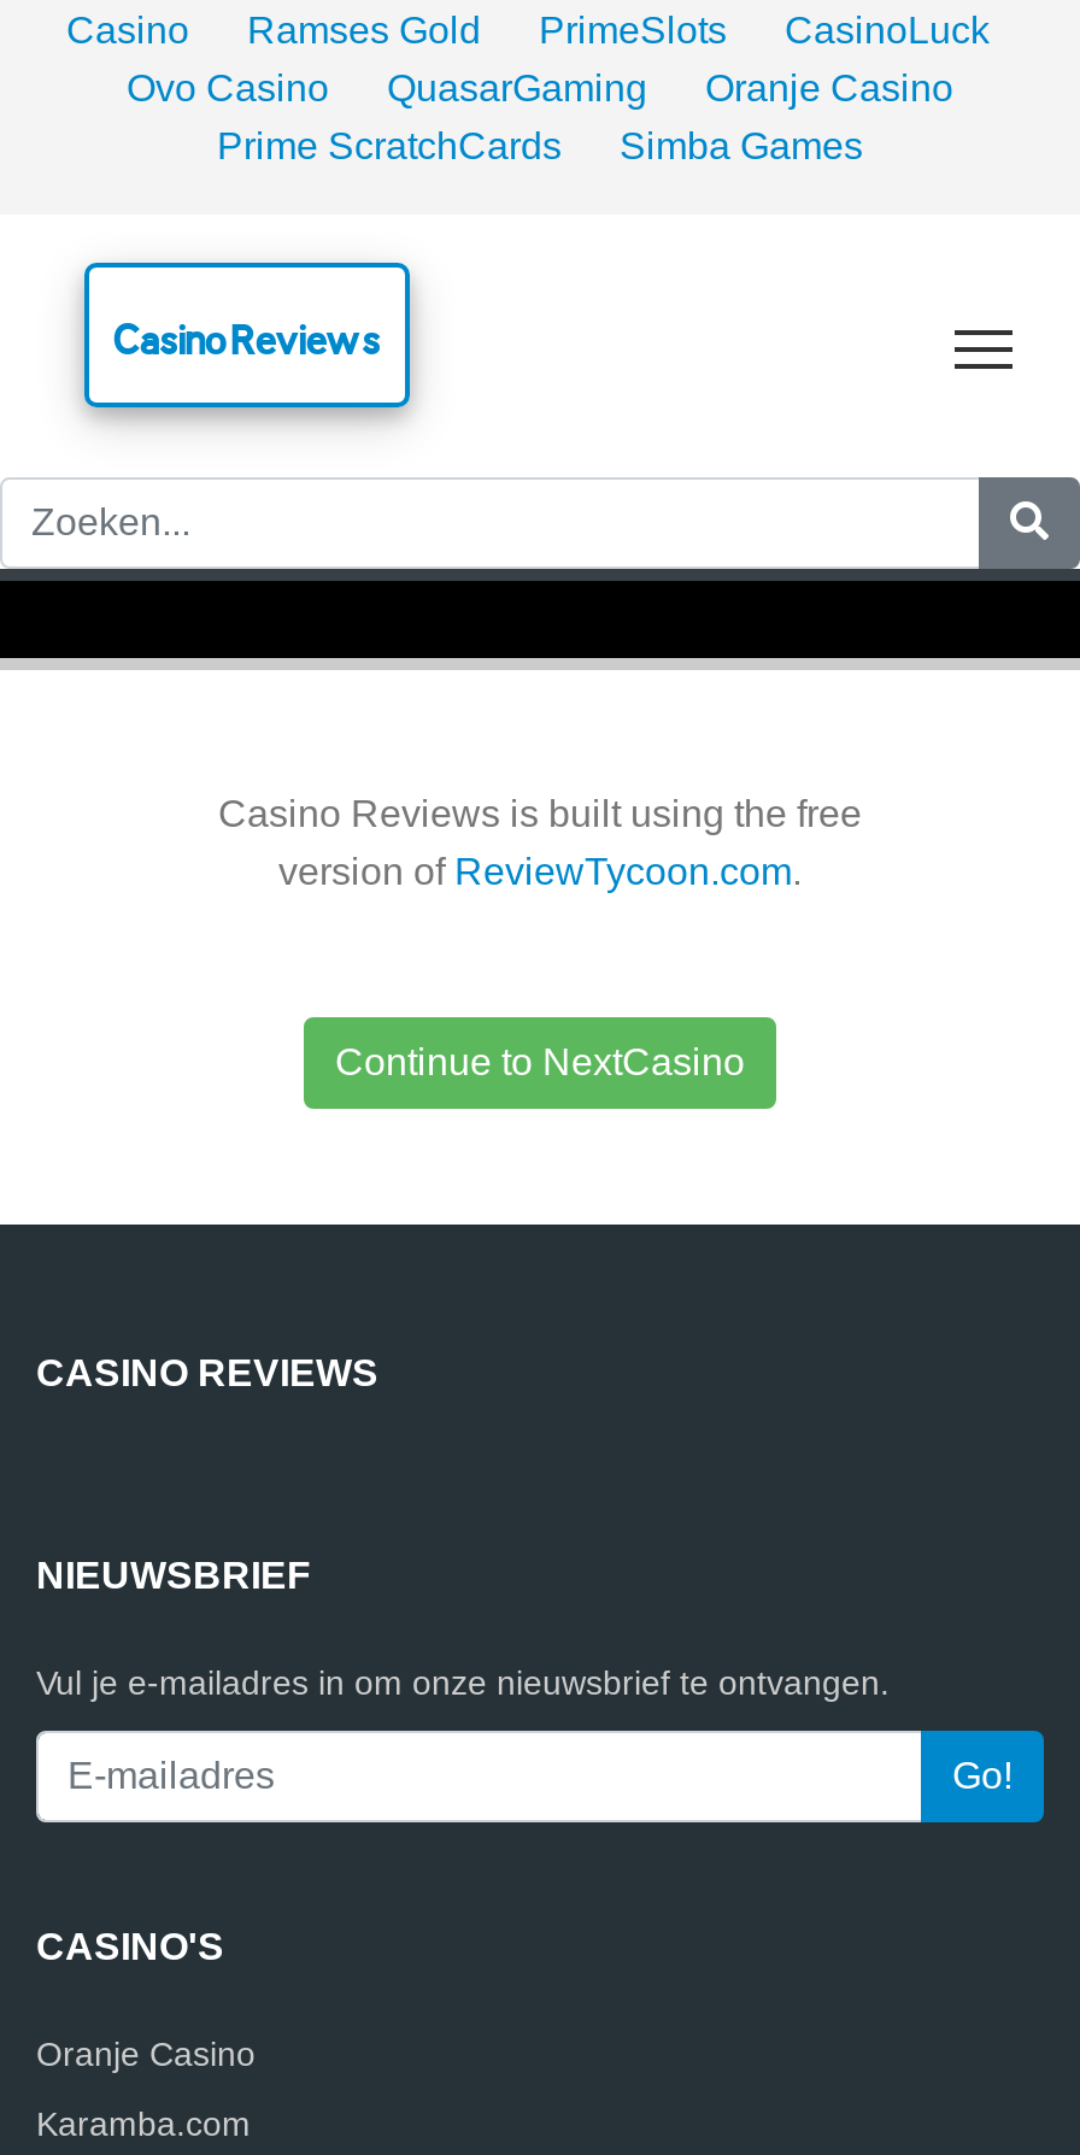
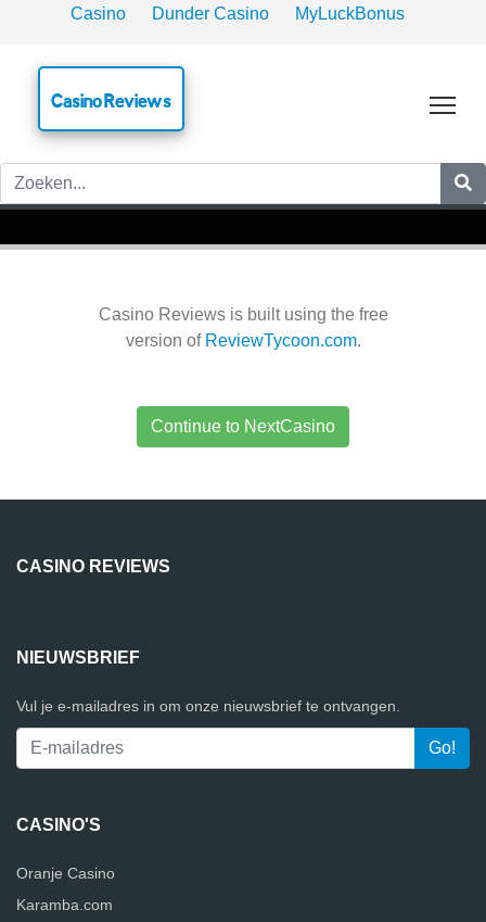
[127,10,990,166] Ramses Gold | PrimeSlots | CasinoLuck | Ovo Casino | QuasarGaming | Oranje Casino | Prime ScratchCards | Simba Games -> [152,4,405,23] Dunder Casino | MyLuckBonus

